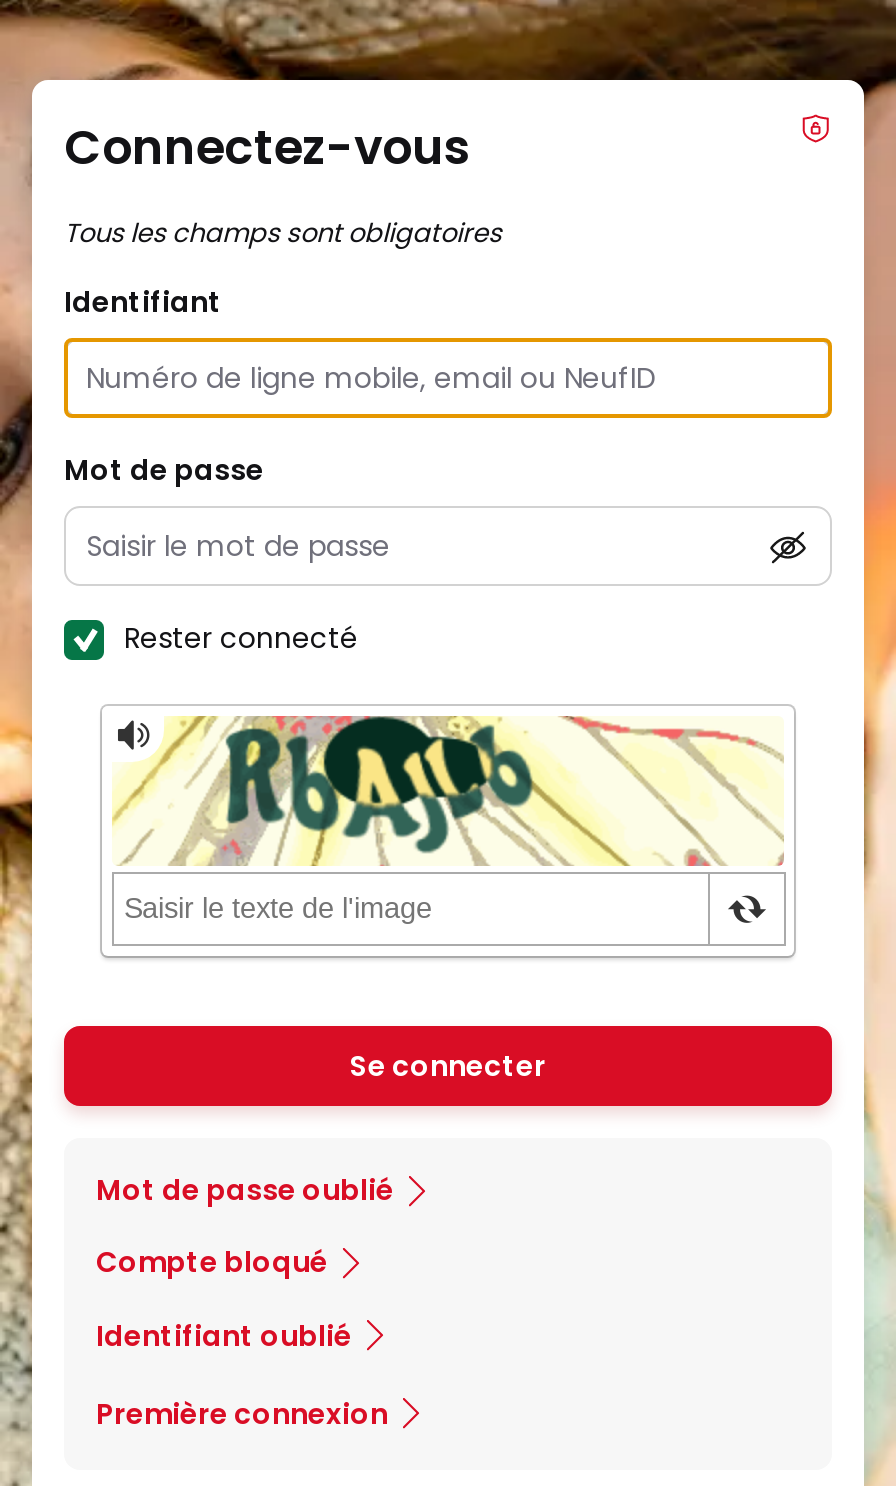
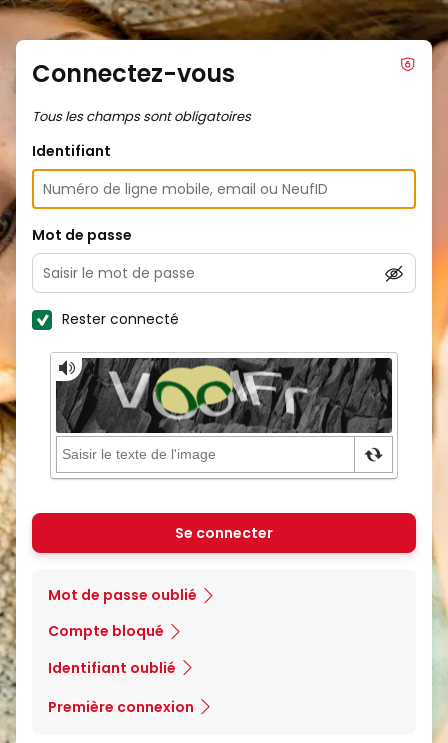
[112,714,784,866] [image] -> [55,357,393,434] [image]

